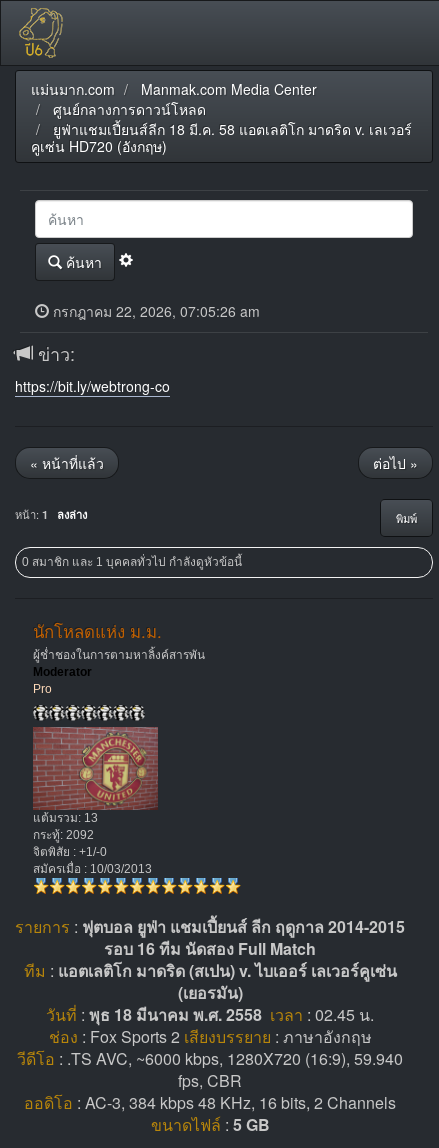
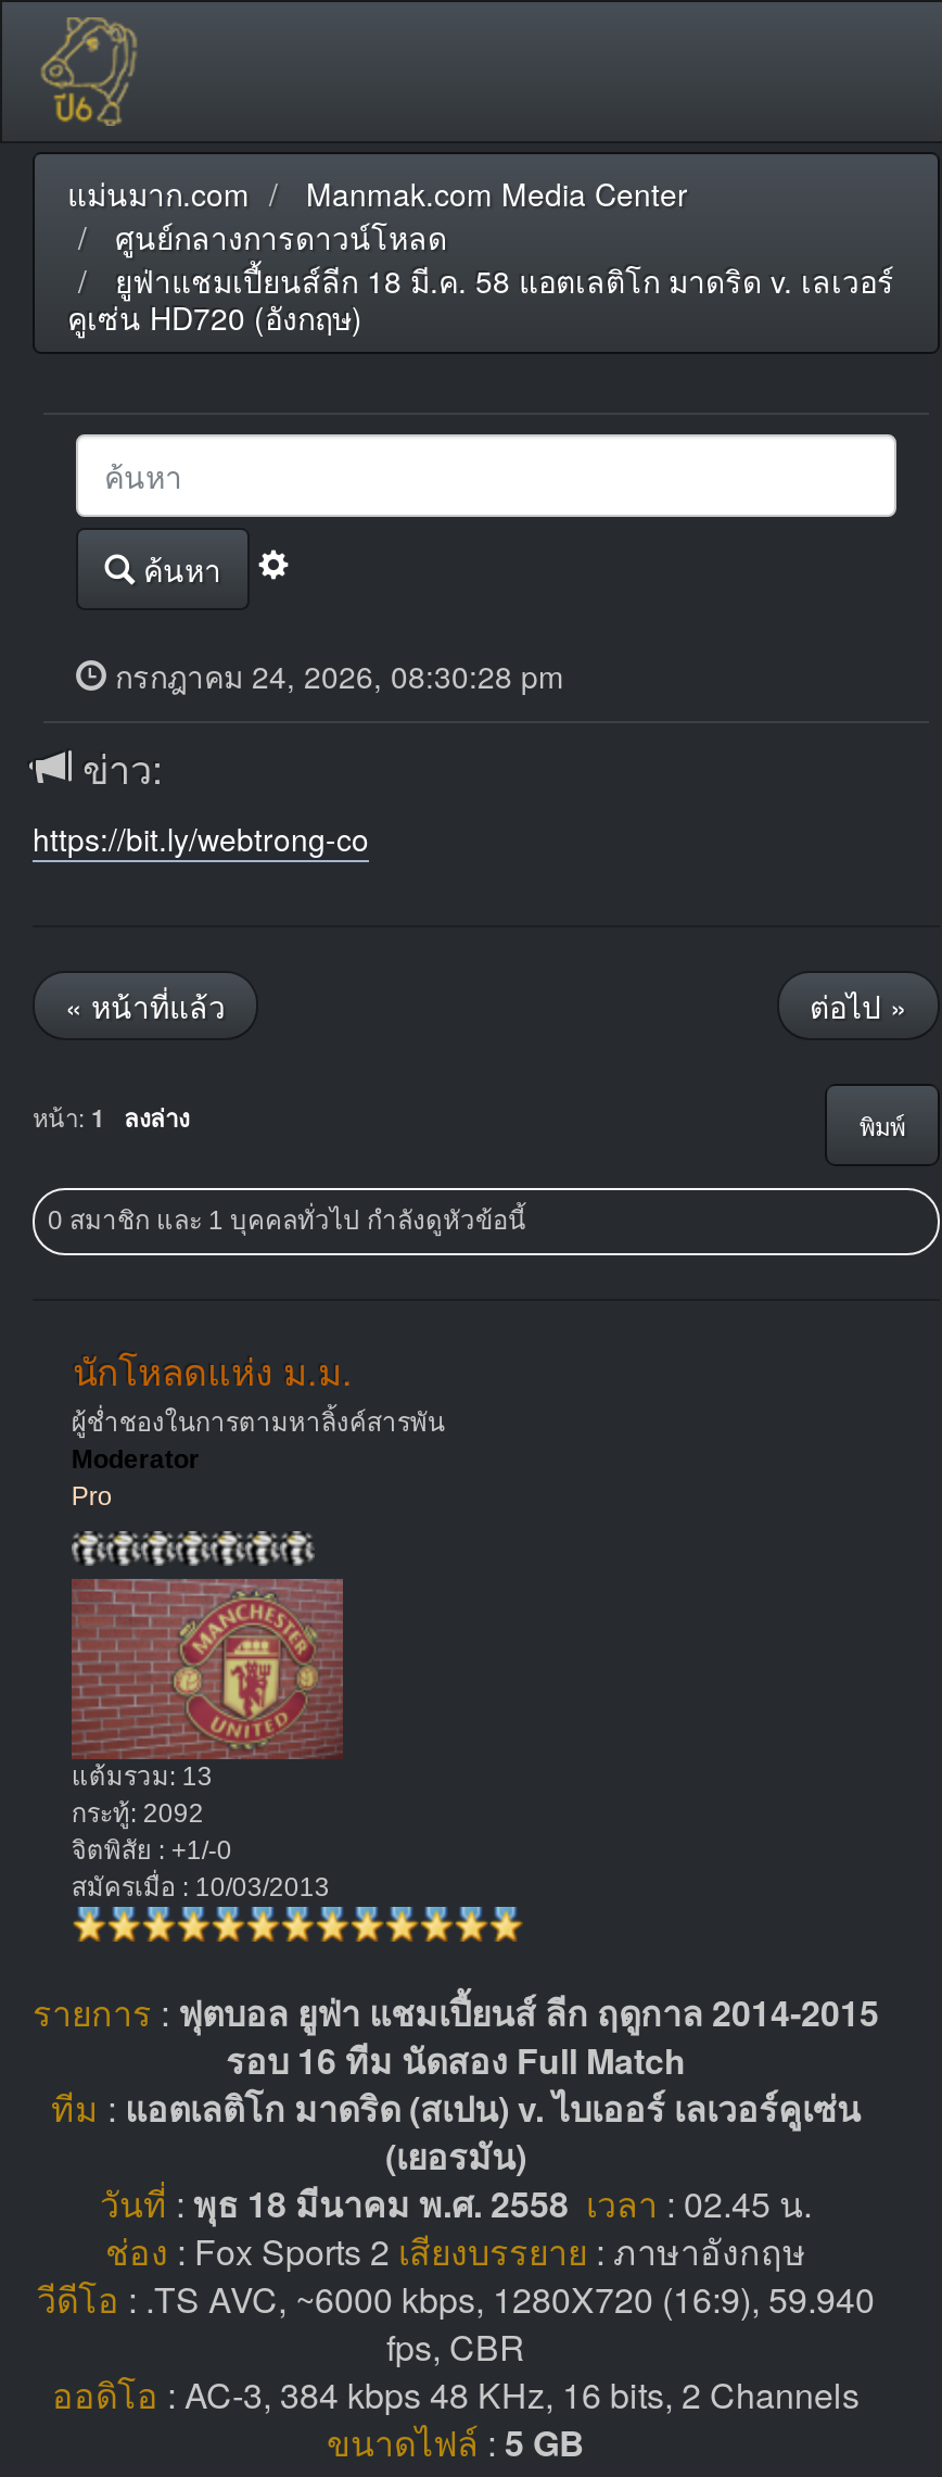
[49,301,260,321] กรกฎาคม 22, 2026, 07:05:26 am -> [106,654,564,697] กรกฎาคม 24, 2026, 08:30:28 pm

